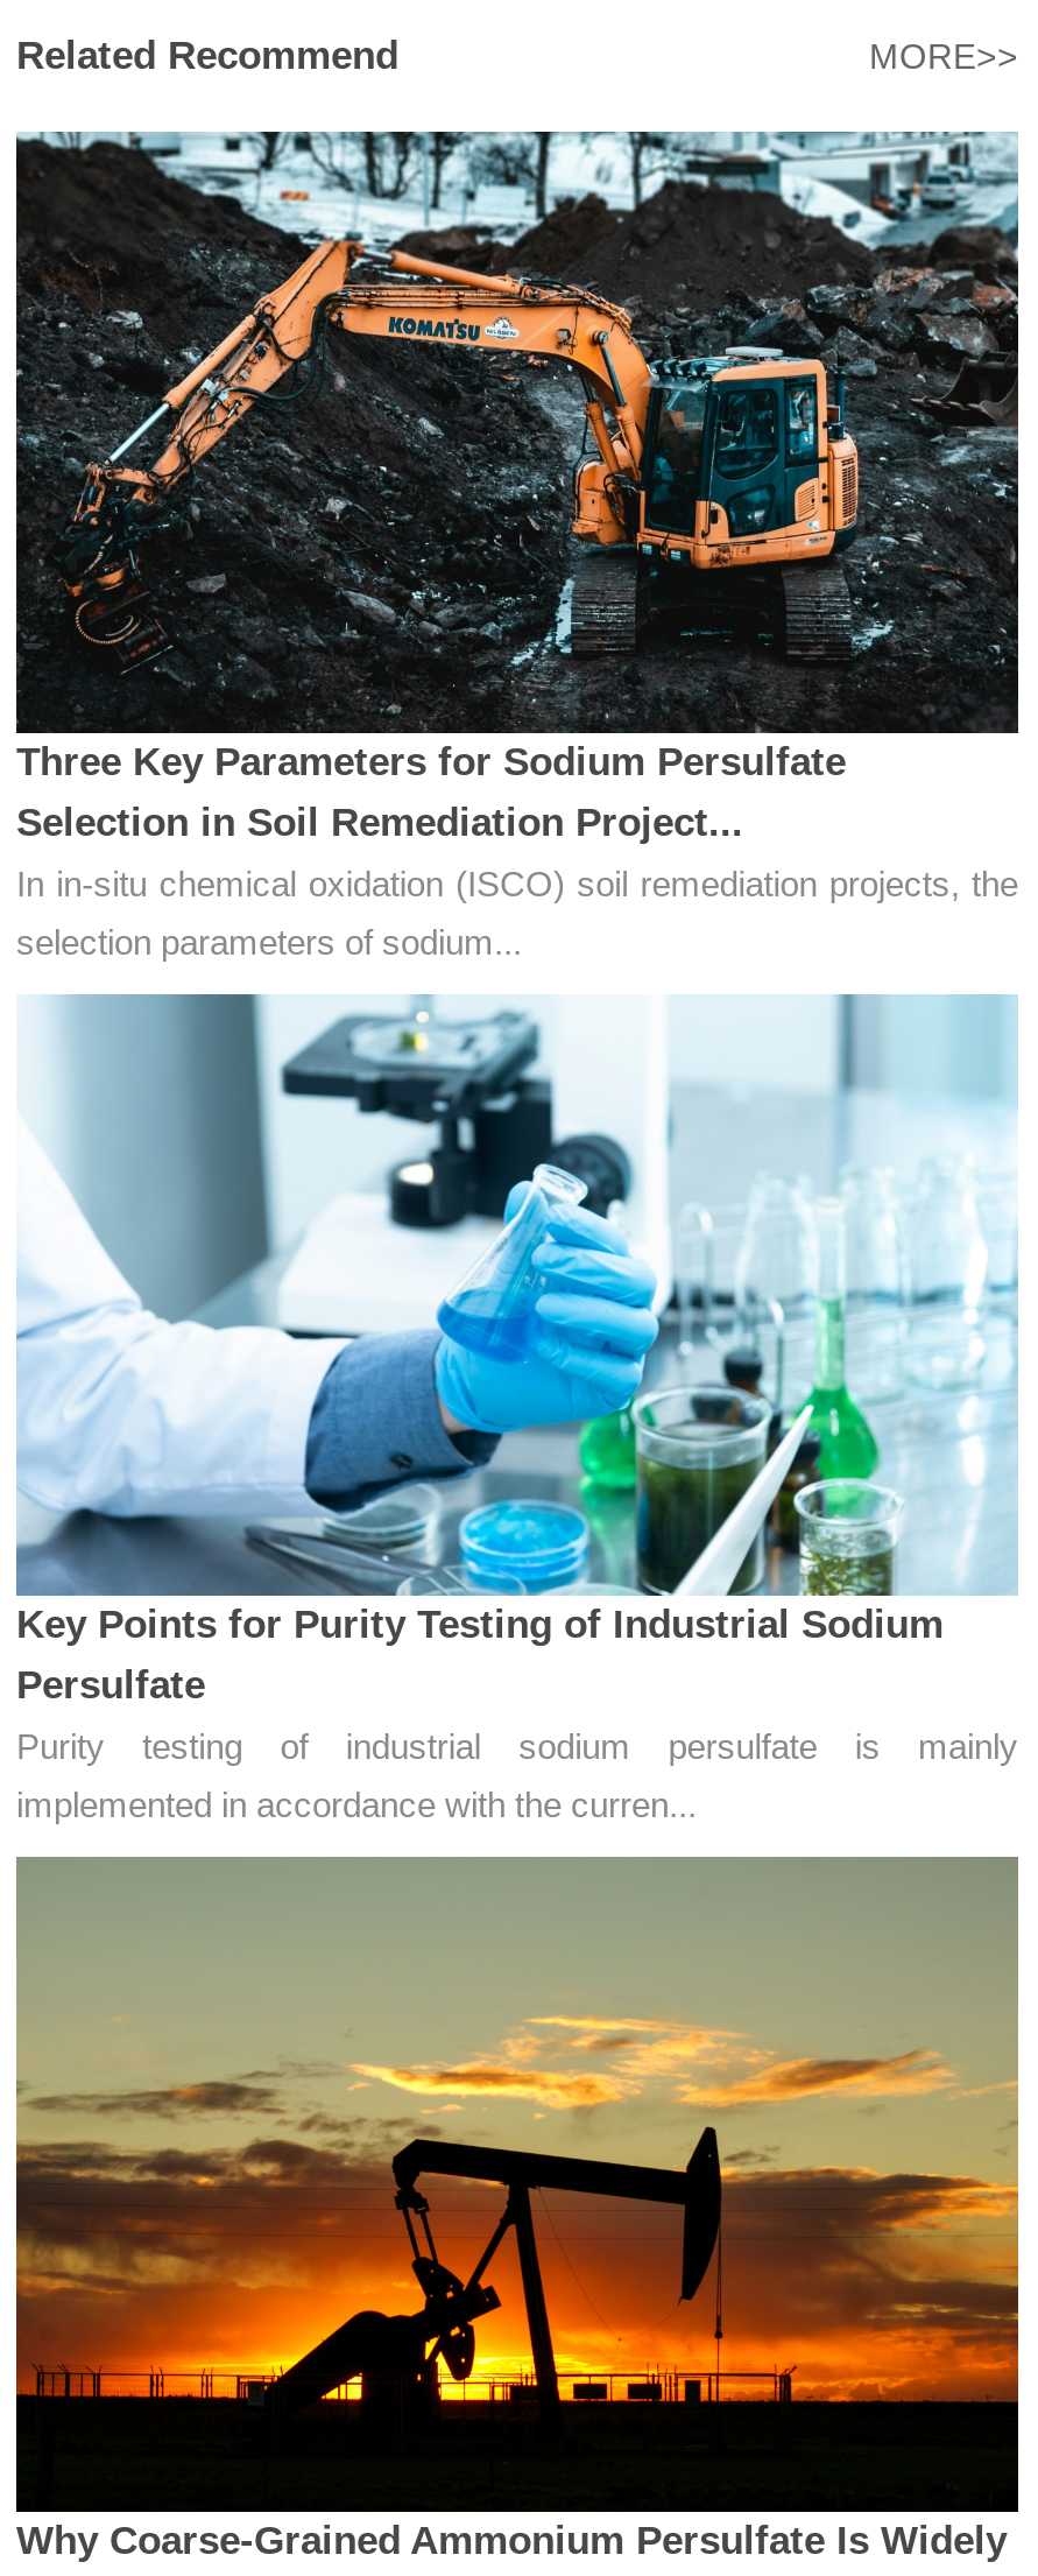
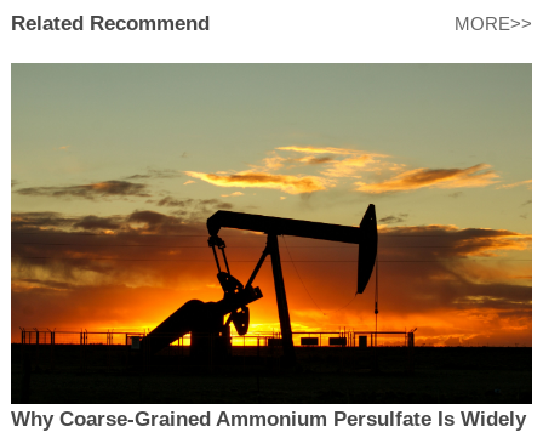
[14,132,1021,962] [image] | Three Key Parameters for Sodium Persulfate | Selection in Soil Remediation Project... | In in-situ chemical oxidation (ISCO) soil remediation projects, the | selection parameters of sodium... -> none
[14,992,1021,1825] [image] | Key Points for Purity Testing of Industrial Sodium | Persulfate | Purity testing of industrial sodium persulfate is mainly | implemented in accordance with the curren... -> none

